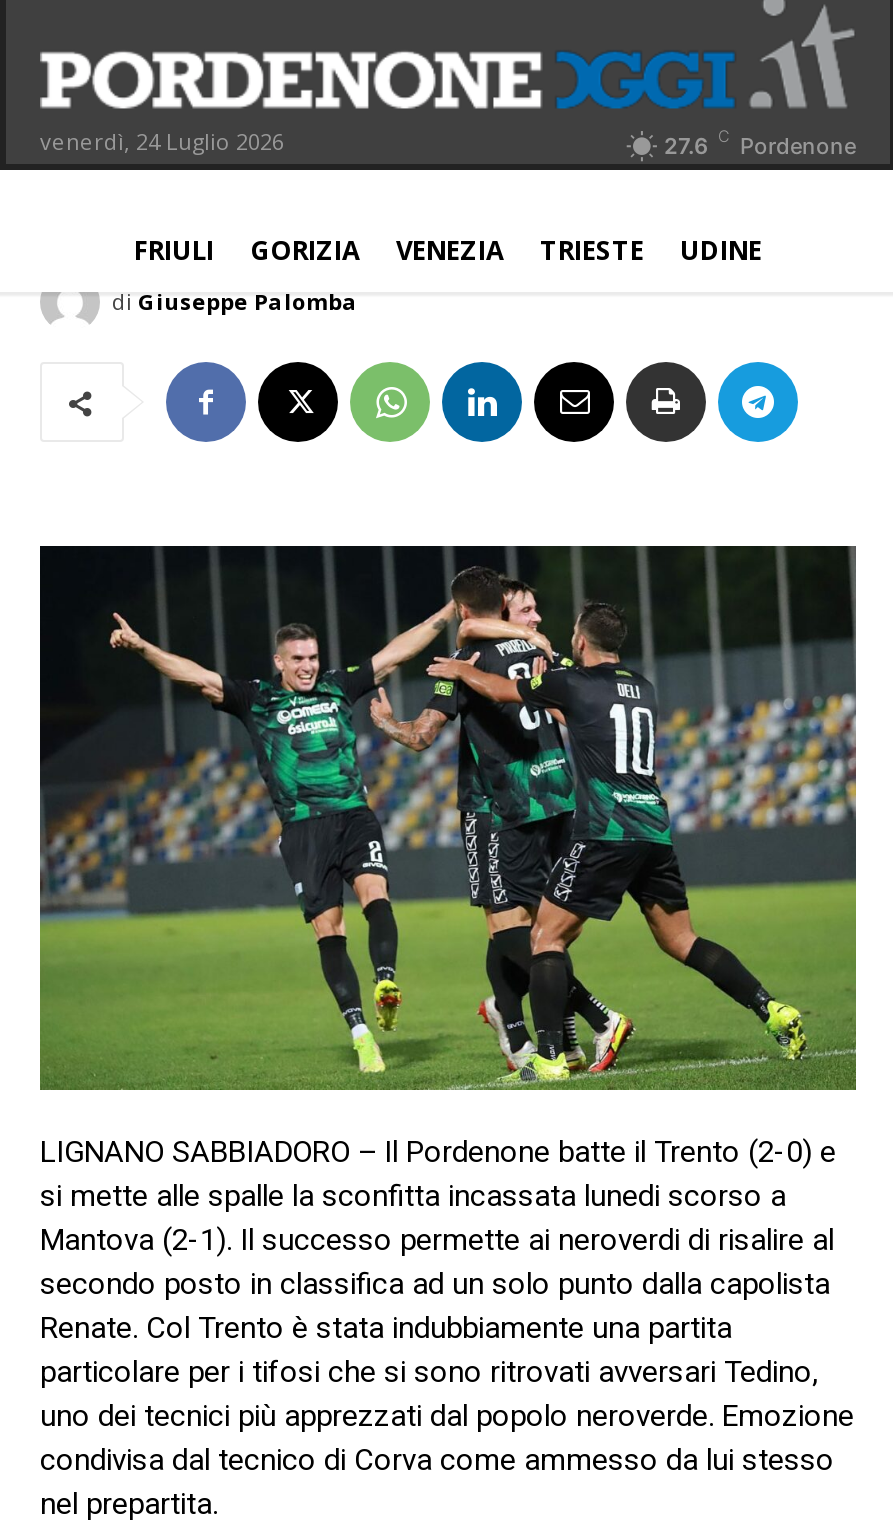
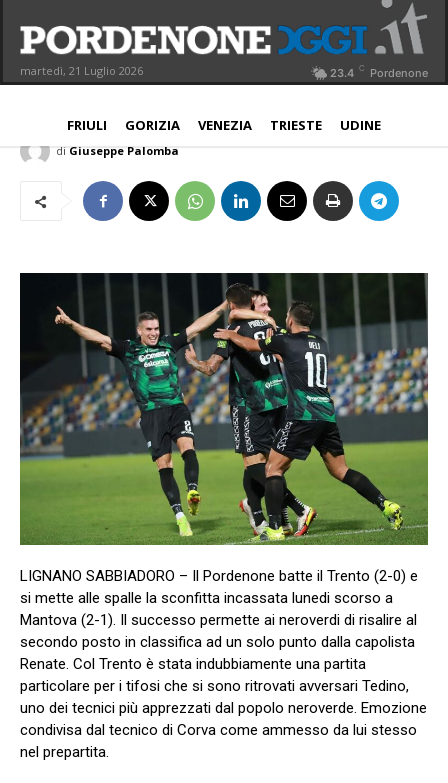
[40,126,284,156] venerdì, 24 Luglio 2026 -> [20,63,143,78] martedì, 21 Luglio 2026
[664,126,856,160] 27.6 C Pordenone -> [330,63,428,80] 23.4 C Pordenone

